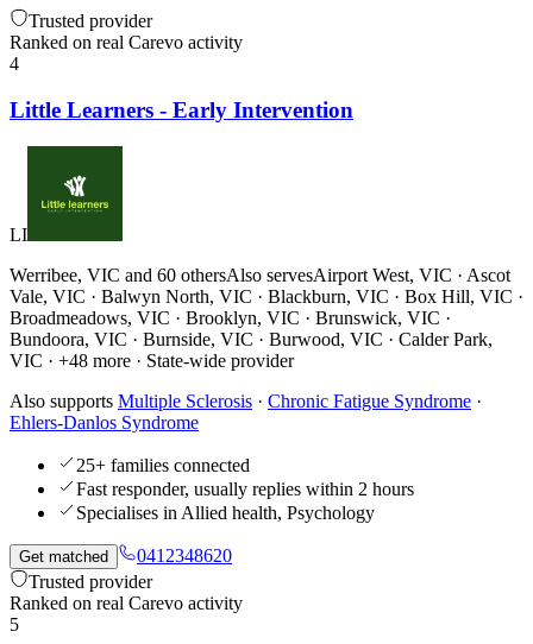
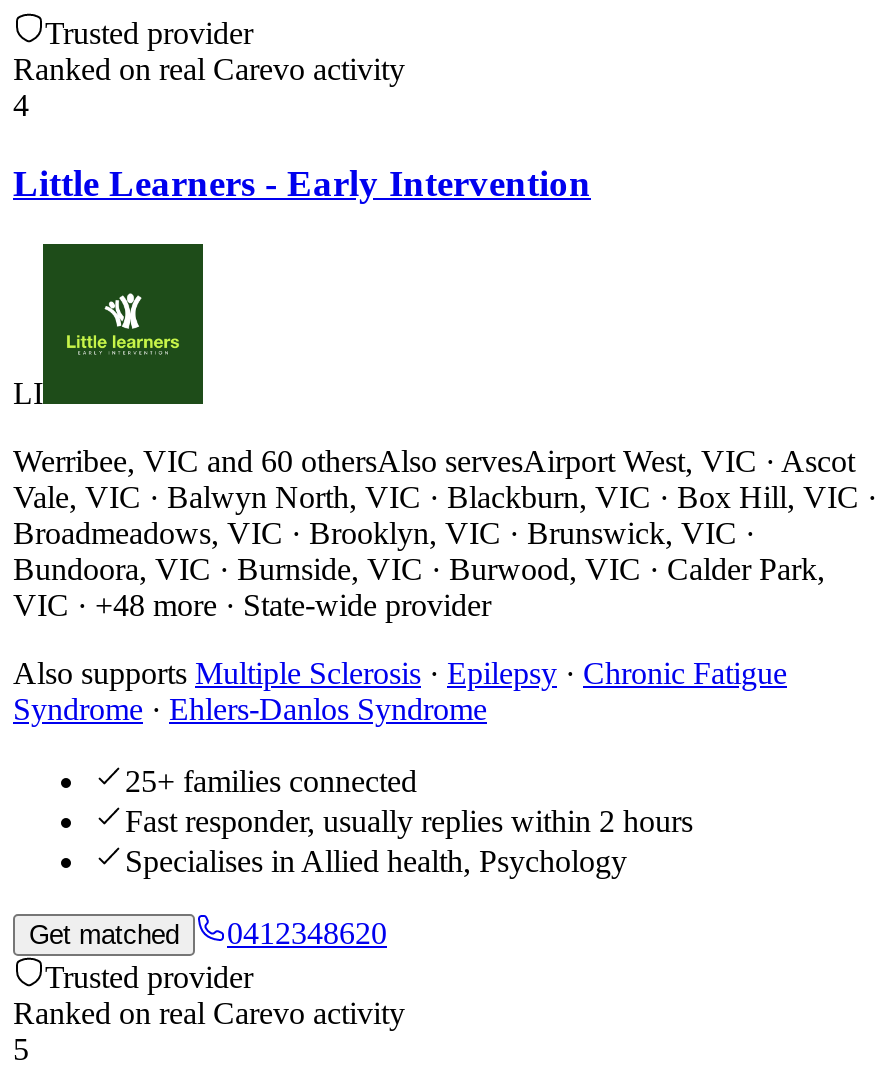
[10,391,482,432] Also supports Multiple Sclerosis · Chronic Fatigue Syndrome · | Ehlers-Danlos Syndrome -> [13,655,787,725] Also supports Multiple Sclerosis · Epilepsy · Chronic Fatigue | Syndrome · Ehlers-Danlos Syndrome

